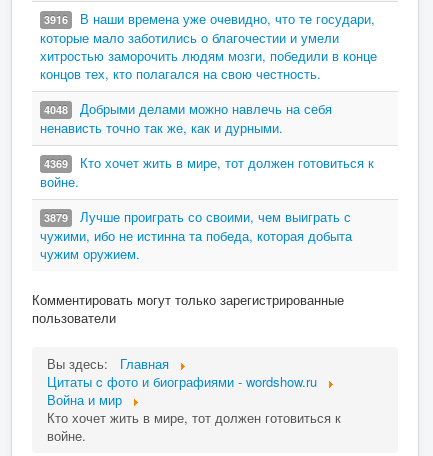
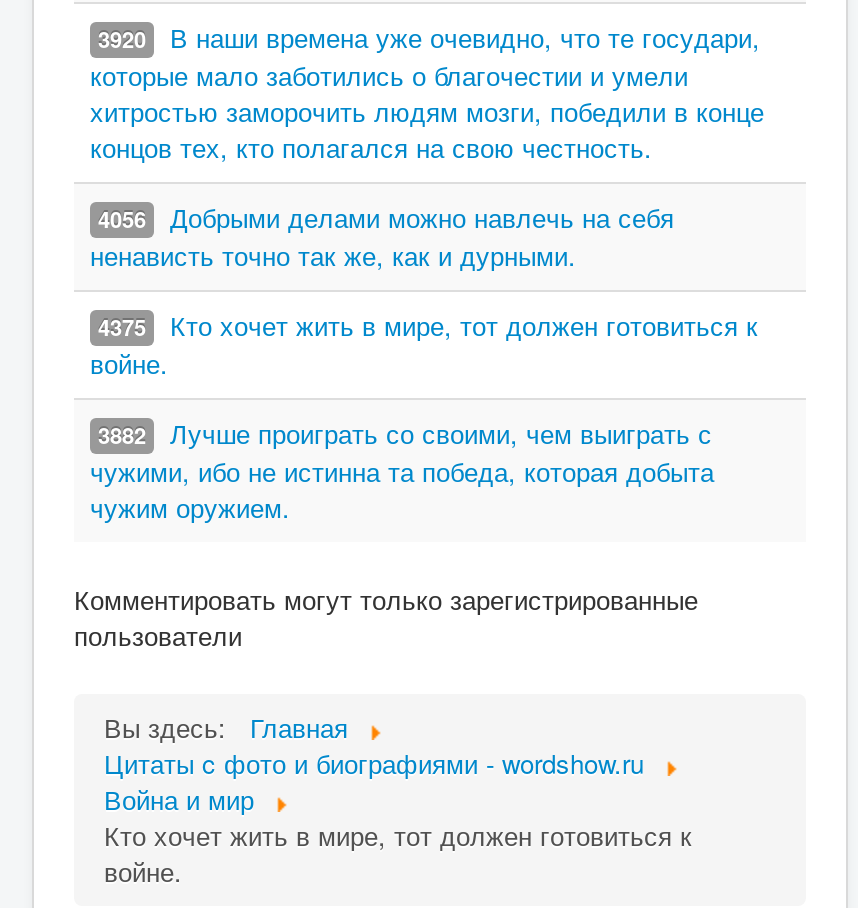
[44,9,375,28] 3916 В наши времена уже очевидно, что те государи, -> [98,18,760,56] 3920 В наши времена уже очевидно, что те государи,
[44,99,332,118] 4048 Добрыми делами можно навлечь на себя -> [98,198,674,236] 4056 Добрыми делами можно навлечь на себя
[44,153,374,172] 4369 Кто хочет жить в мире, тот должен готовиться к -> [98,306,758,344] 4375 Кто хочет жить в мире, тот должен готовиться к
[44,207,351,226] 3879 Лучше проиграть со своими, чем выиграть с -> [98,414,712,452] 3882 Лучше проиграть со своими, чем выиграть с

